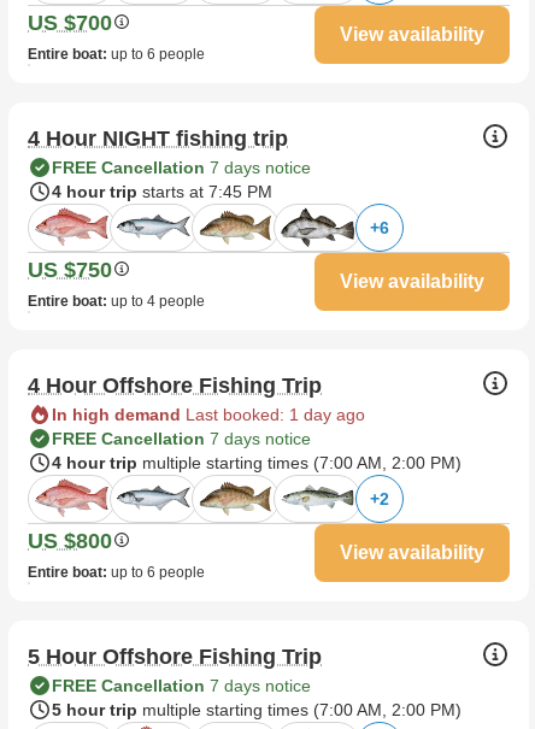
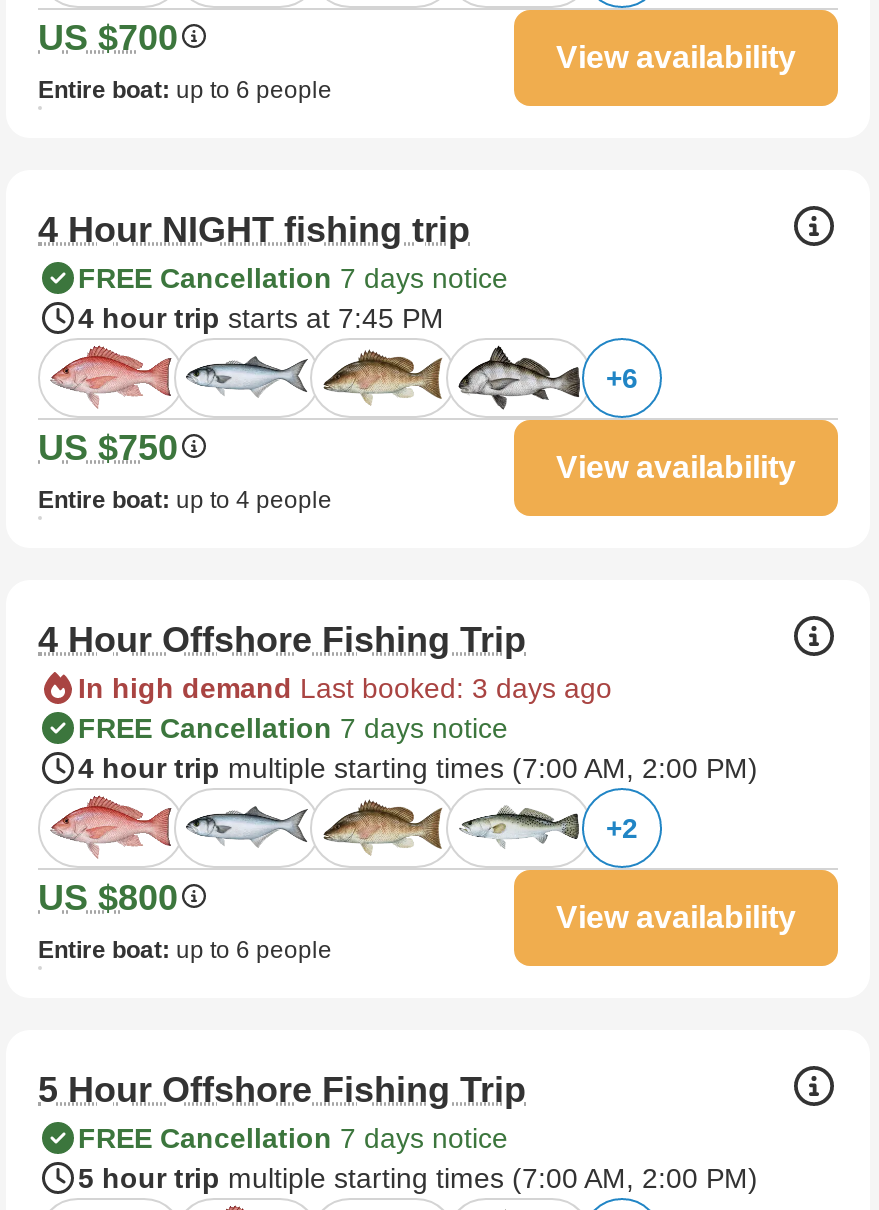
[52,404,365,424] In high demand Last booked: 1 day ago -> [78,671,612,703] In high demand Last booked: 3 days ago

